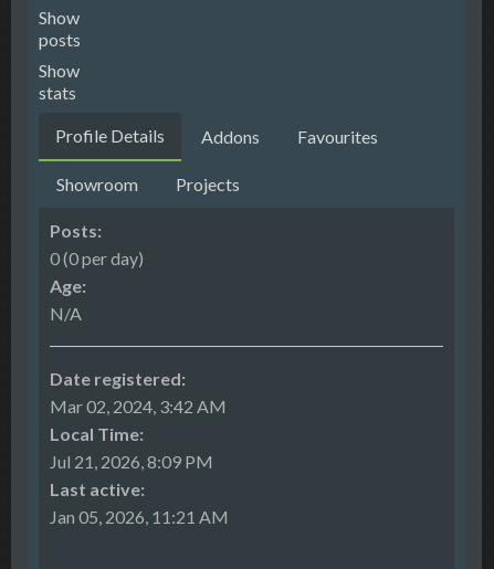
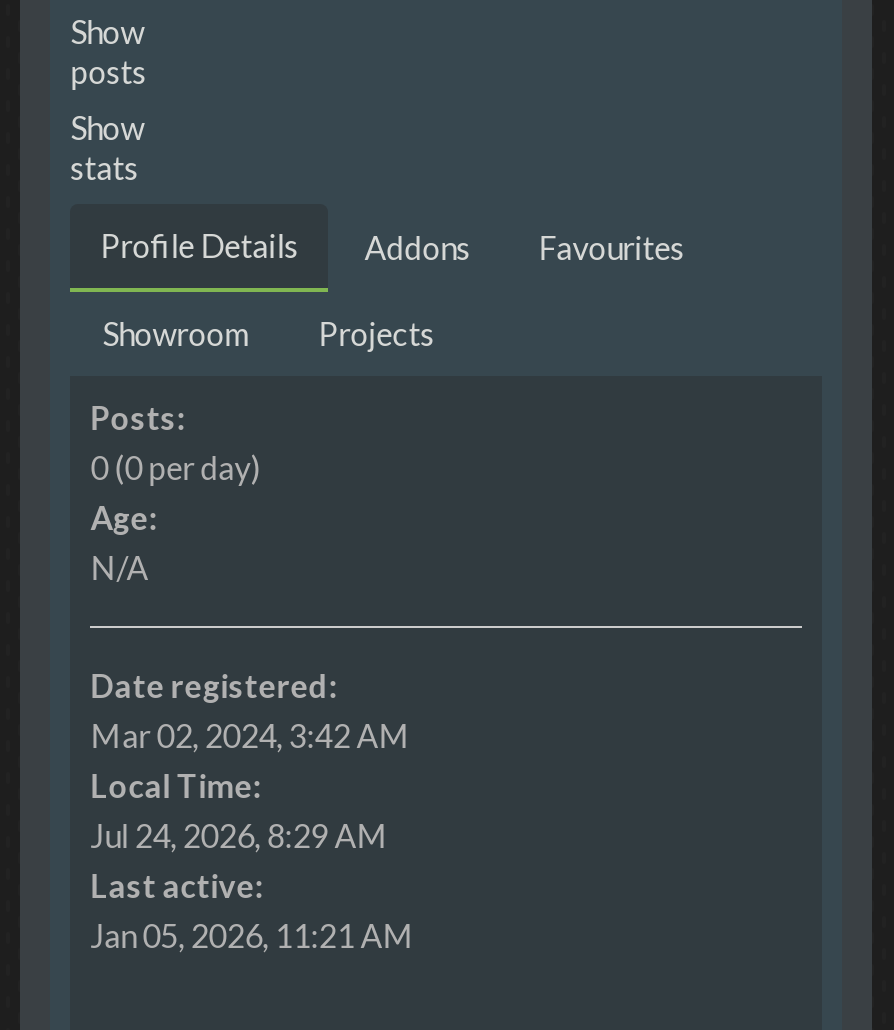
[50,451,214,472] Jul 21, 2026, 8:09 PM -> [90,817,388,855] Jul 24, 2026, 8:29 AM

